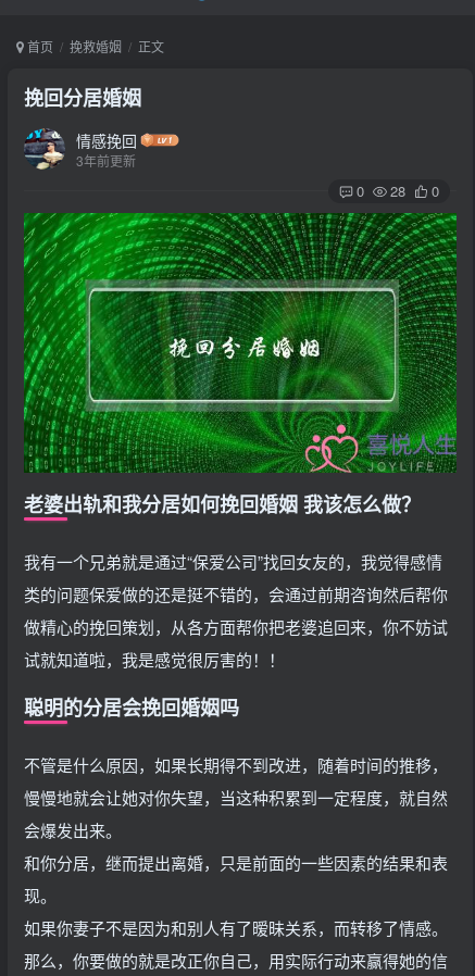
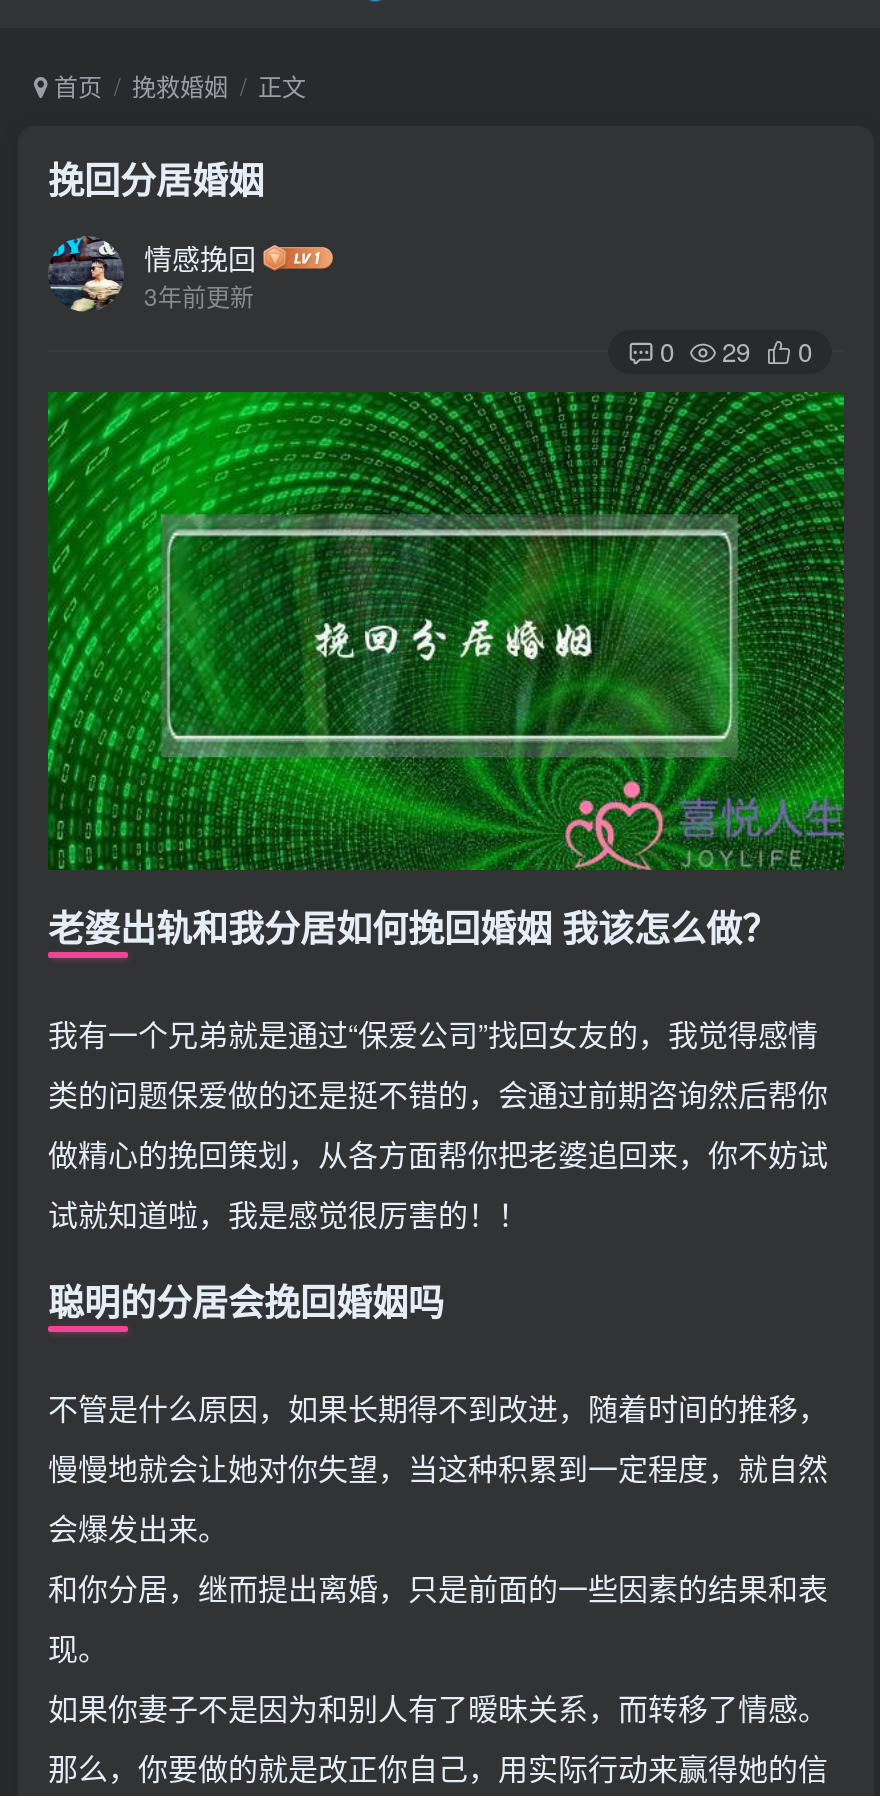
[357,180,439,201] 0 28 0 -> [660,332,812,370] 0 29 0

